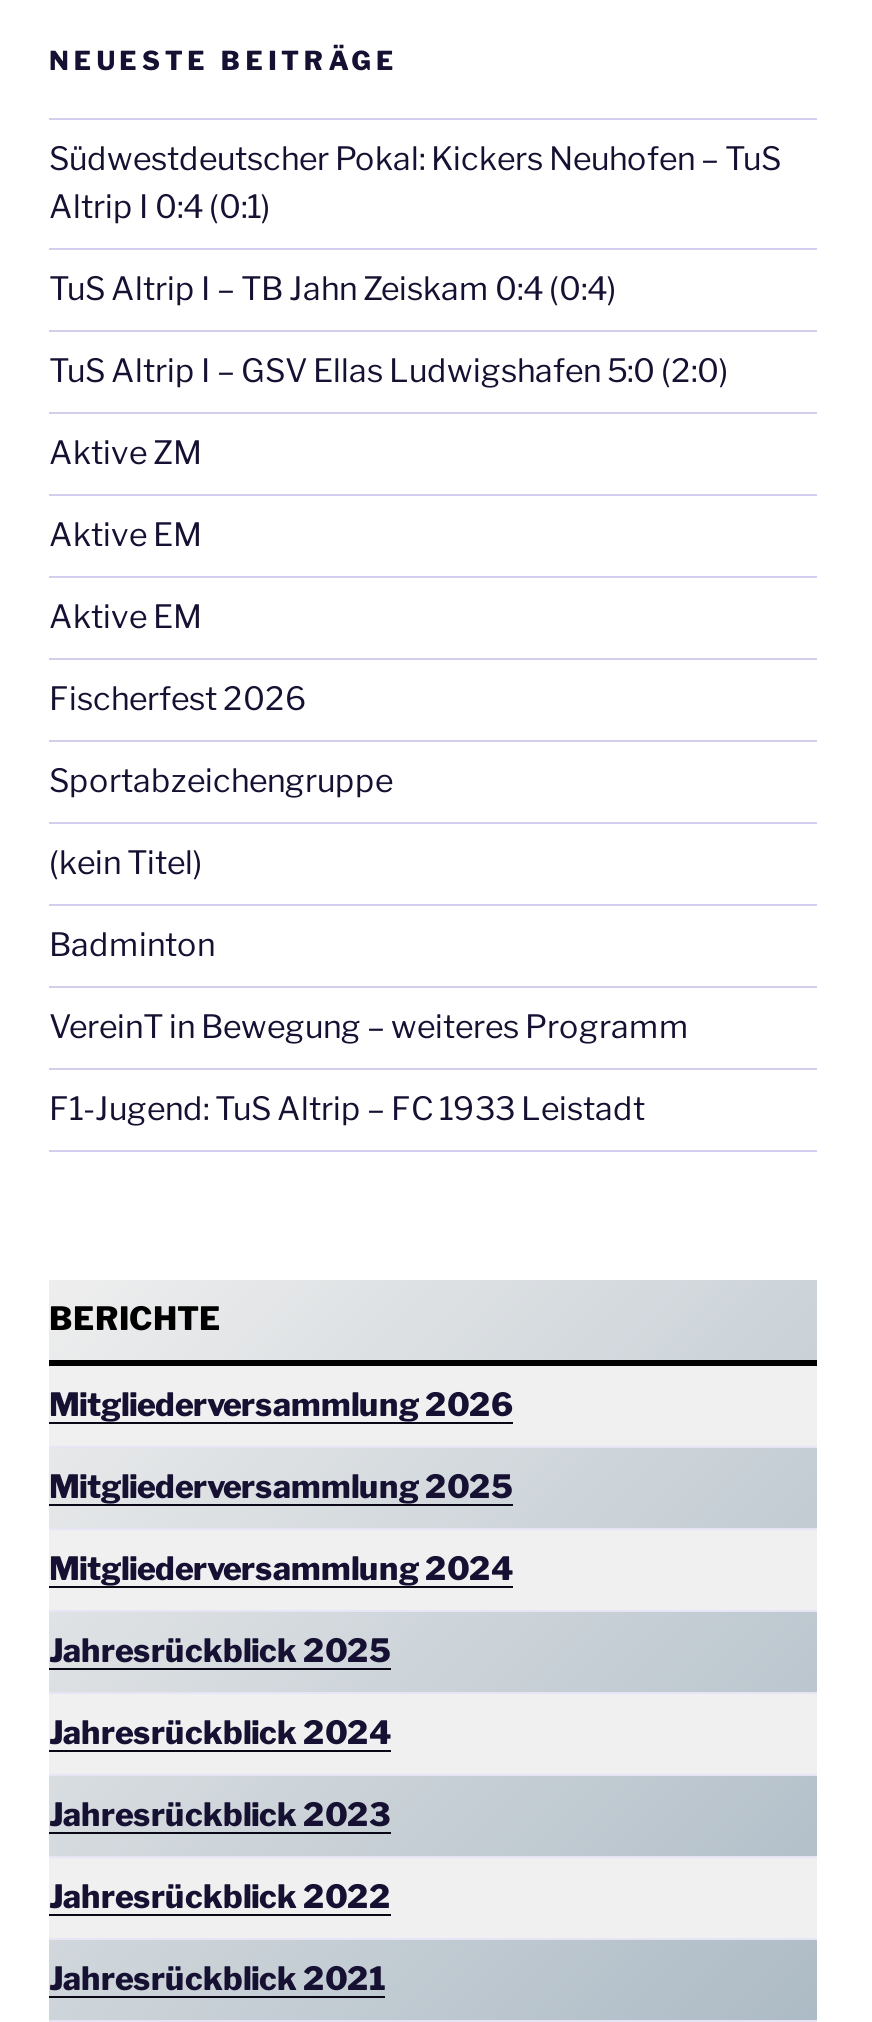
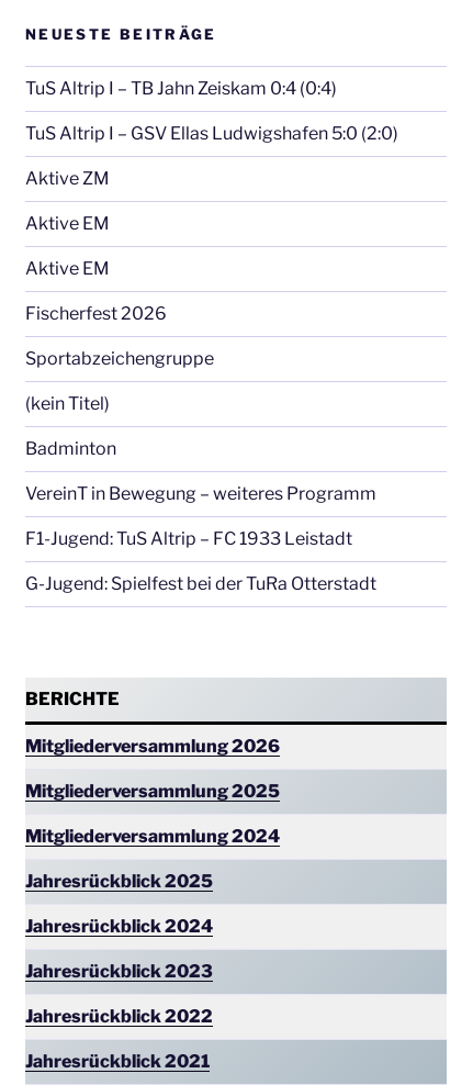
[49,140,781,226] Südwestdeutscher Pokal: Kickers Neuhofen – TuS | Altrip I 0:4 (0:1) -> none
moved [49,270,729,1128] -> [25,78,398,549]: TuS Altrip I – TB Jahn Zeiskam 0:4 (0:4) | TuS Altrip I – GSV Ellas Ludwigshafen 5:0 (2:0) | Aktive ZM | ... | VereinT in Bewegung – weiteres Programm | F1-Jugend: TuS Altrip – FC 1933 Leistadt
none -> [25,573,376,594] G-Jugend: Spielfest bei der TuRa Otterstadt

